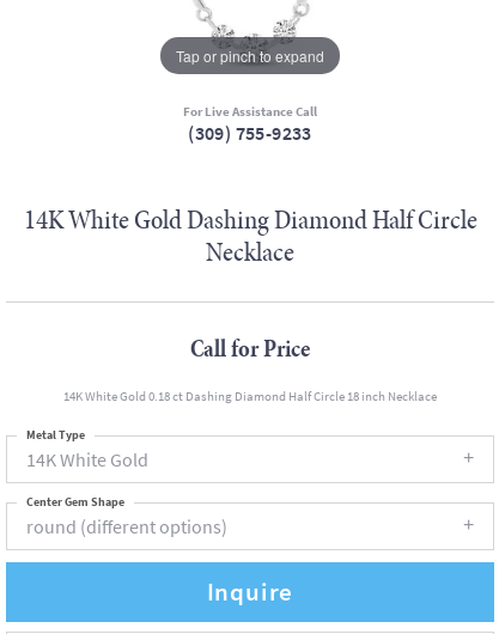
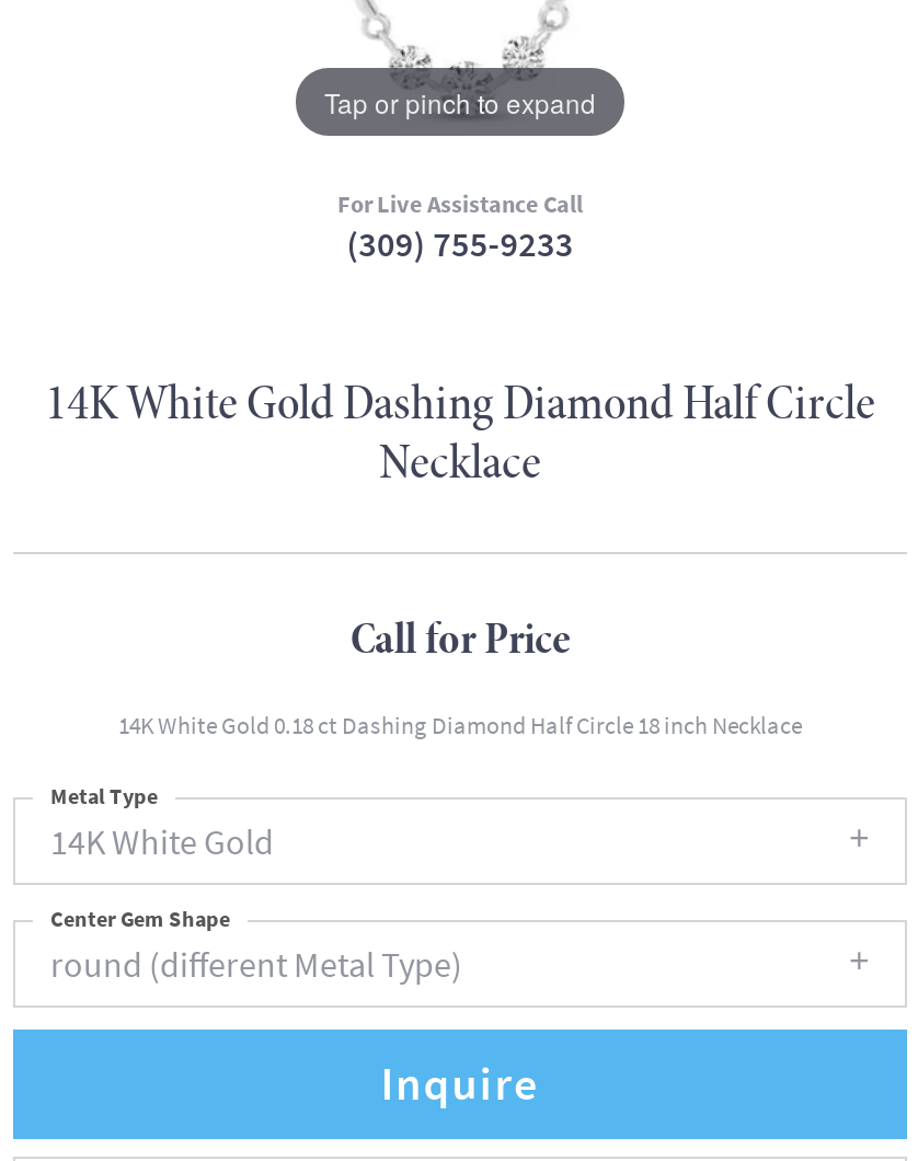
[26,514,227,539] round (different options) -> [50,942,462,988] round (different Metal Type)

